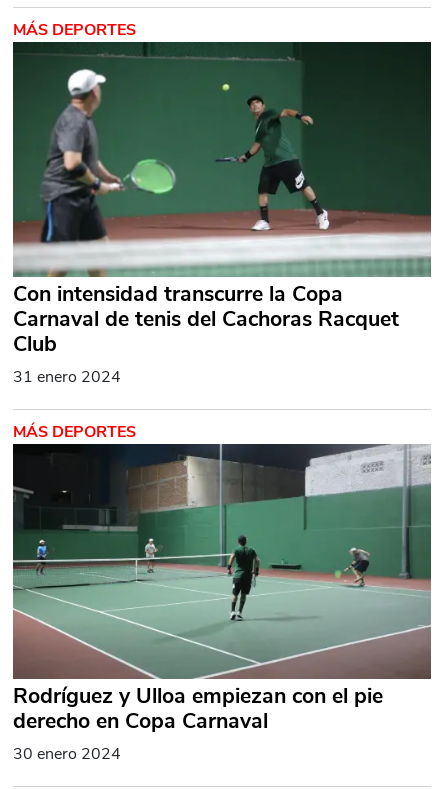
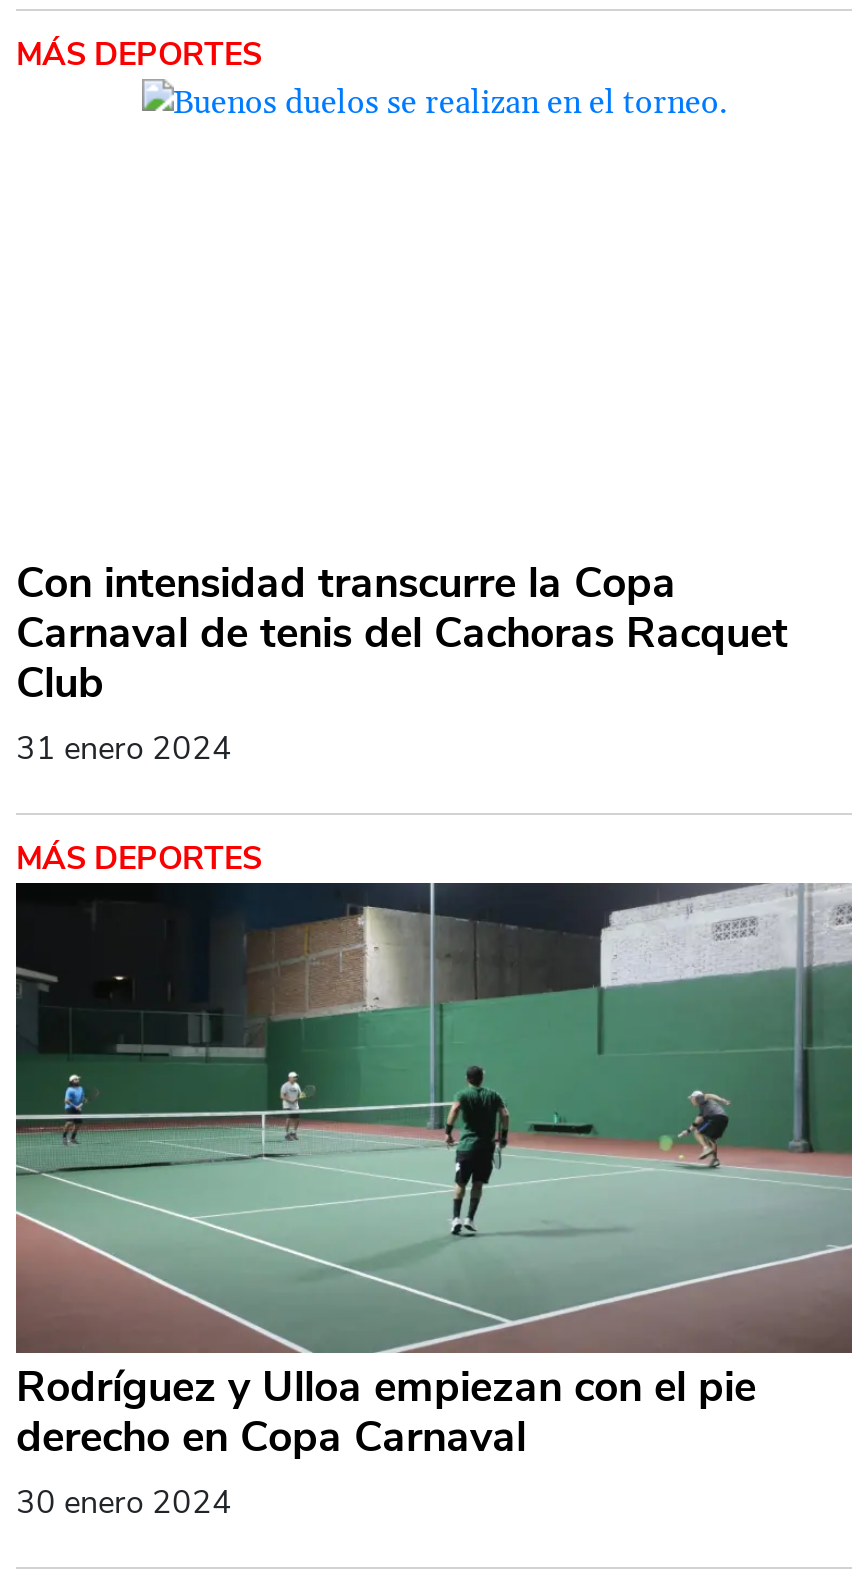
[12,41,432,278] [image] -> none

